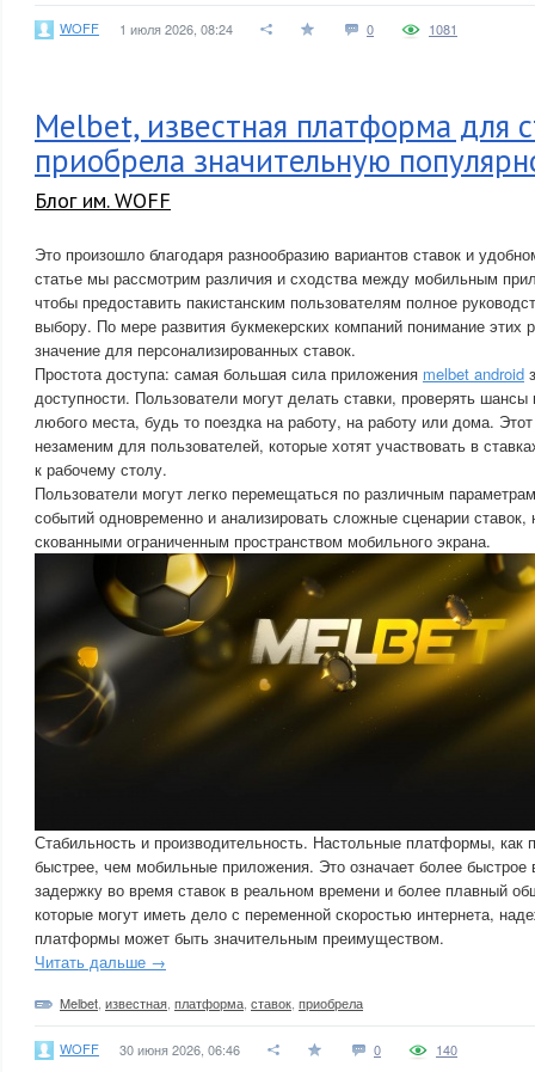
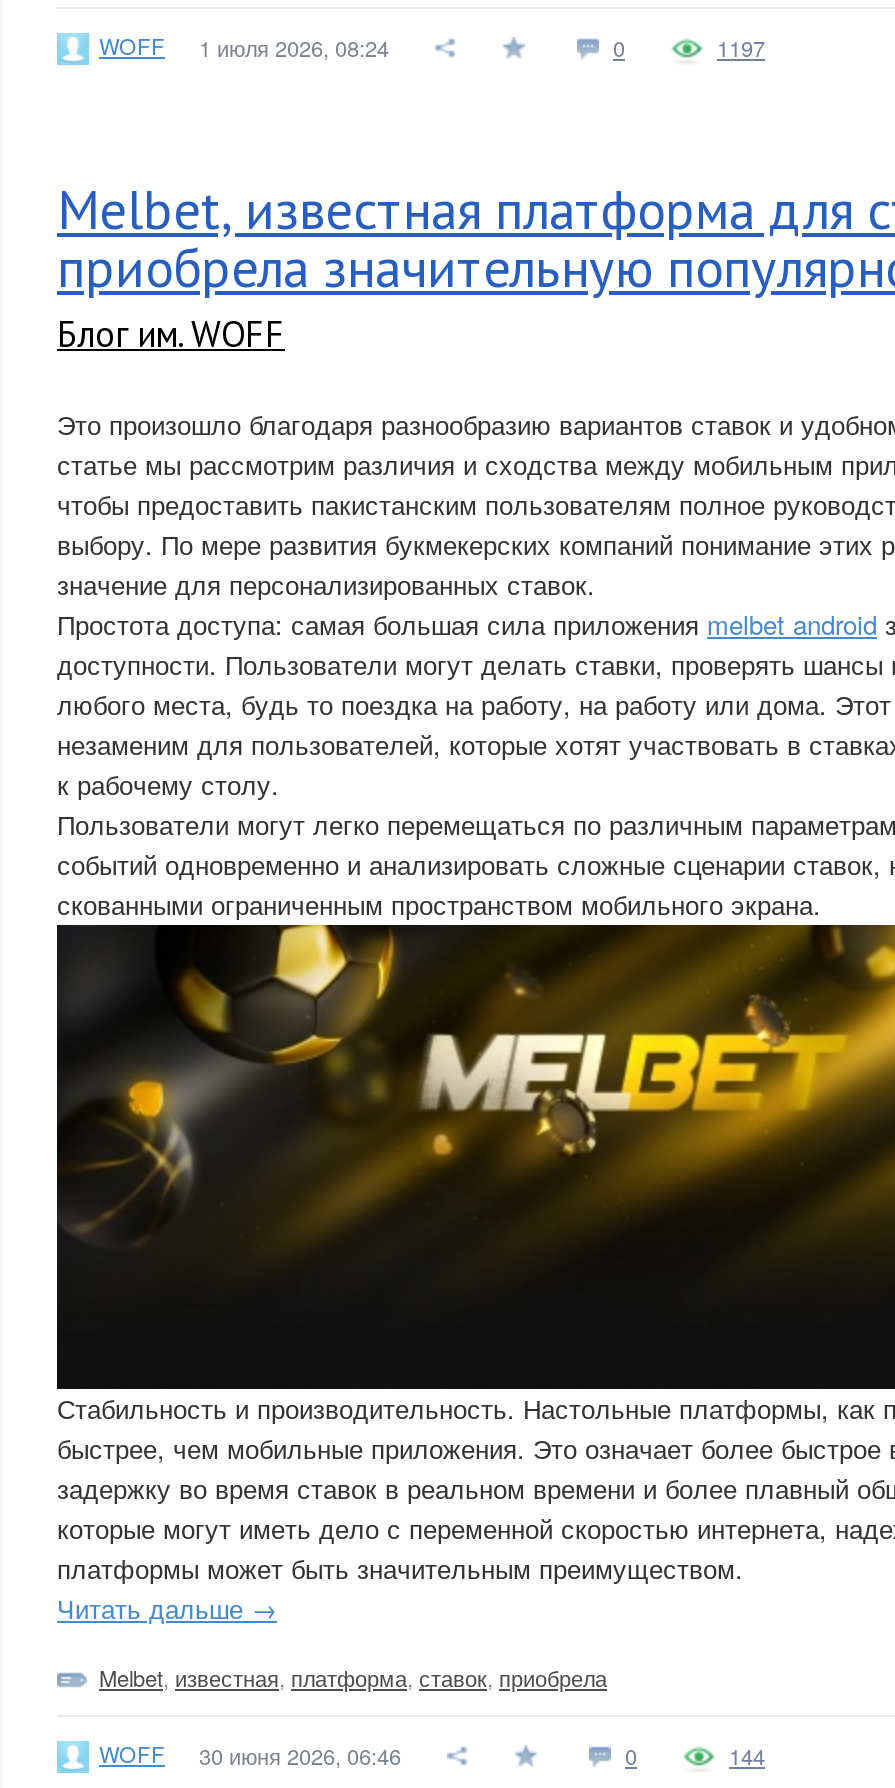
[429,19,457,38] 1081 -> [717,31,765,63] 1197
[436,1040,457,1059] 140 -> [729,1739,765,1771] 144

